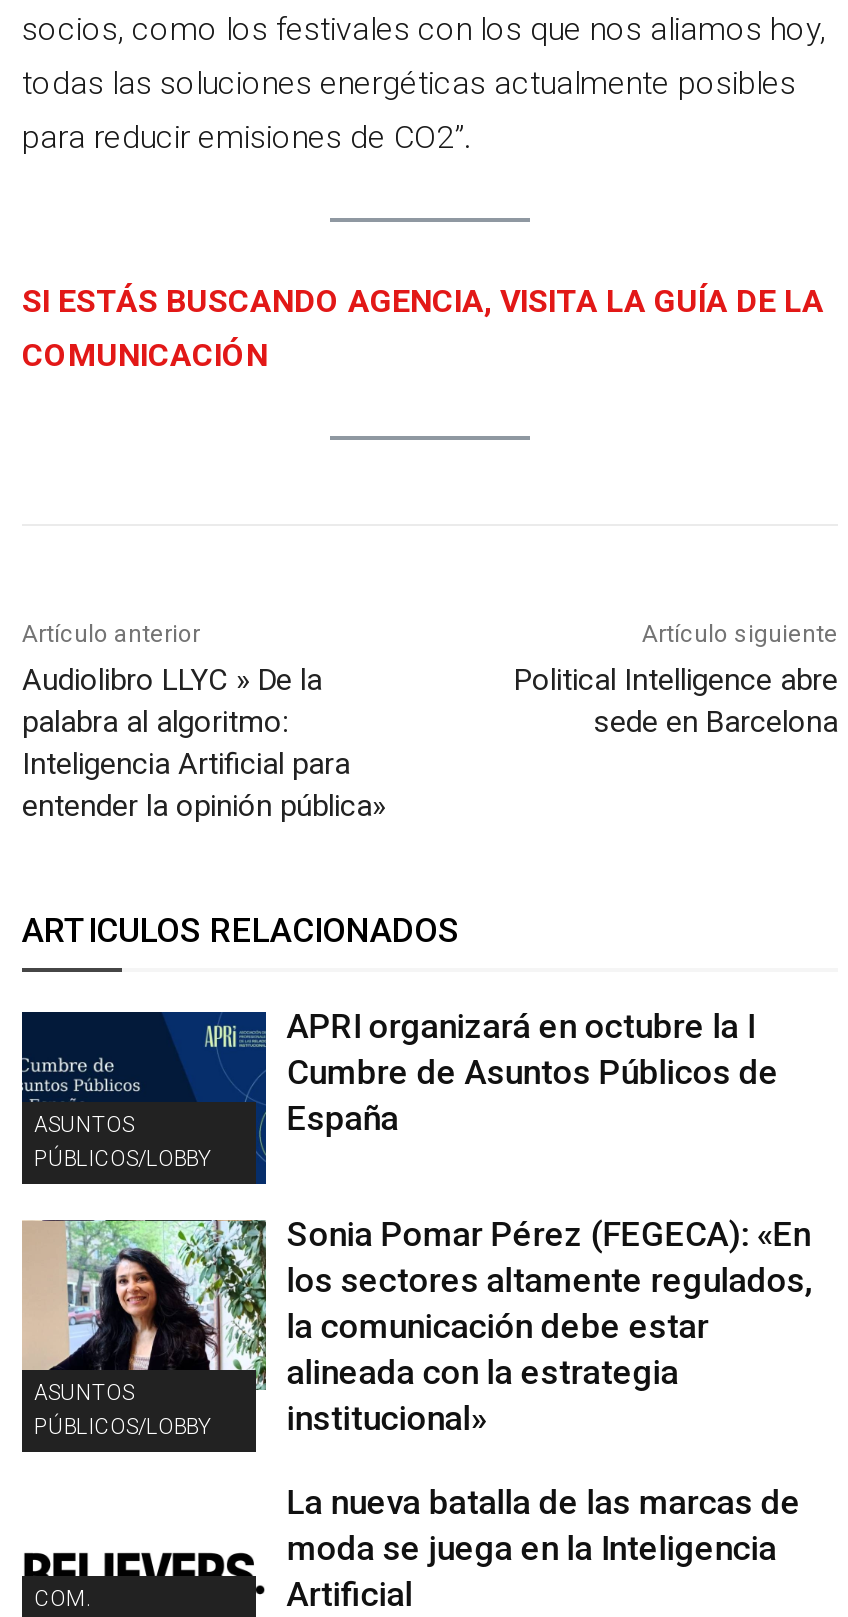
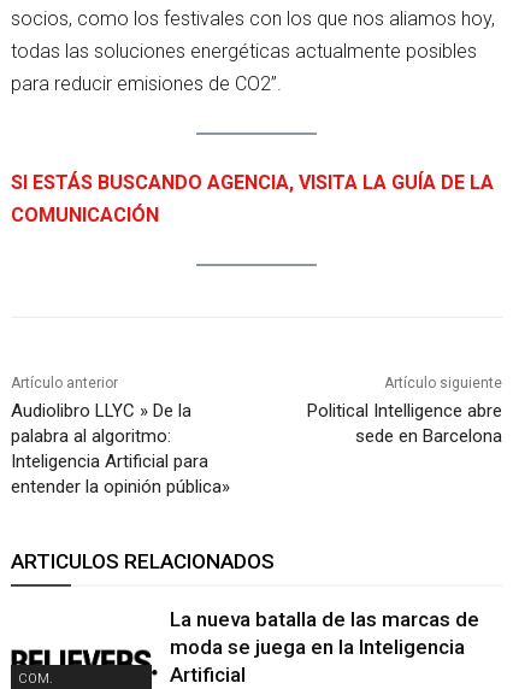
[20,1010,268,1186] [image] | ASUNTOS | PÚBLICOS/LOBBY -> none
[287,1006,779,1138] APRI organizará en octubre la I | Cumbre de Asuntos Públicos de | España -> none
[22,1220,258,1439] [image] | ASUNTOS | PÚBLICOS/LOBBY -> none
[287,1213,813,1437] Sonia Pomar Pérez (FEGECA): «En | los sectores altamente regulados, | la comunicación debe estar | alineada con la estrategia | institucional» -> none

